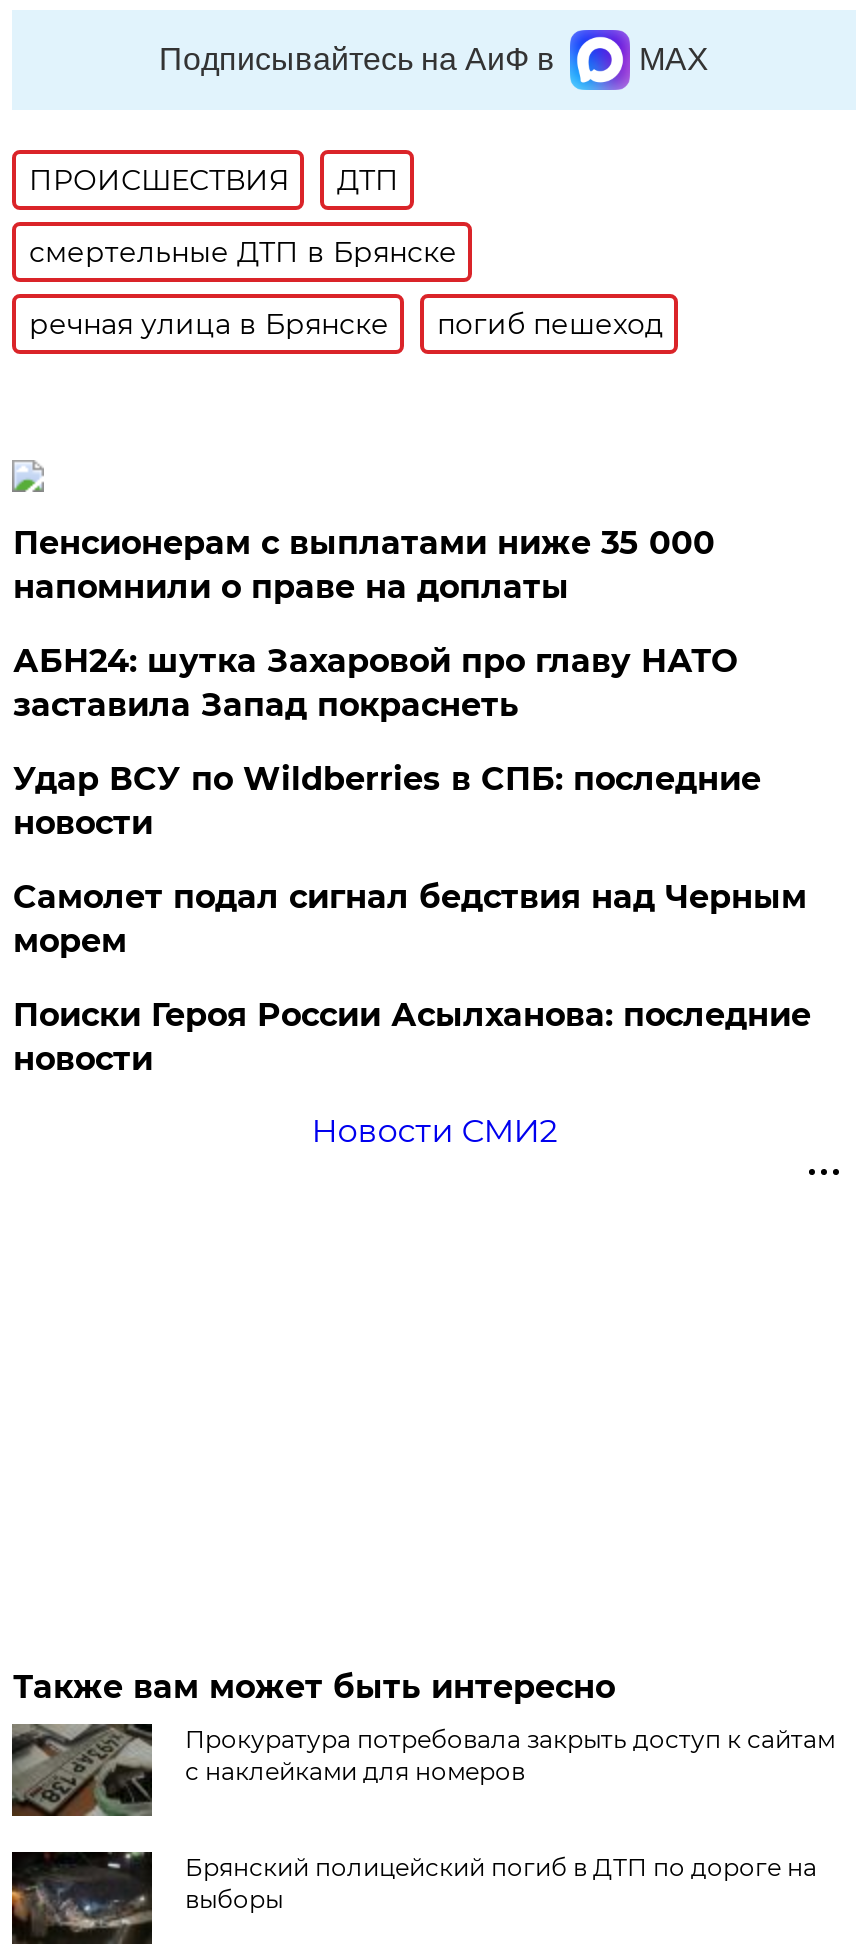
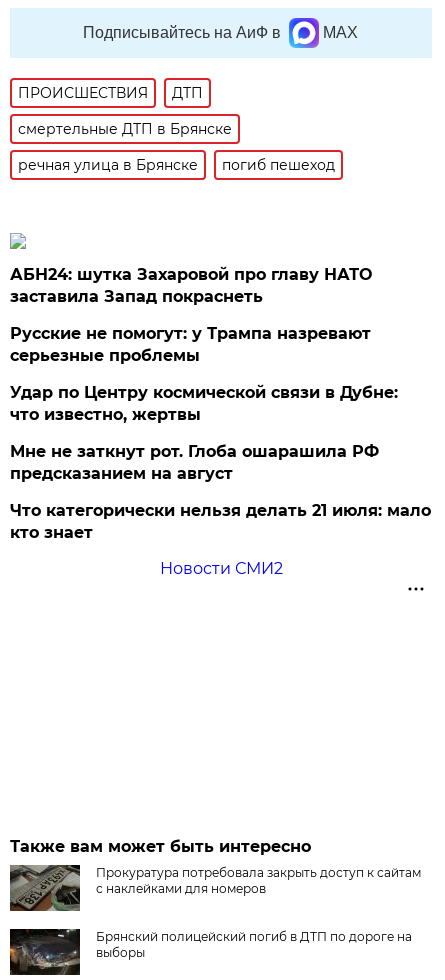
[13,524,715,606] Пенсионерам с выплатами ниже 35 000 | напомнили о праве на доплаты -> none
moved [13,642,737,724] -> [10,265,372,306]: АБН24: шутка Захаровой про главу НАТО | заставила Запад покраснеть
[13,760,811,1078] Удар ВСУ по Wildberries в СПБ: последние | новости | Самолет подал сигнал бедствия над Черным | морем | Поиски Героя России Асылханова: последние | новости -> [10,324,431,542] Русские не помогут: у Трампа назревают | серьезные проблемы | Удар по Центру космической связи в Дубне: | что известно, жертвы | Мне не заткнут рот. Глоба ошарашила РФ | предсказанием на август | Что категорически нельзя делать 21 июля: мало | кто знает

